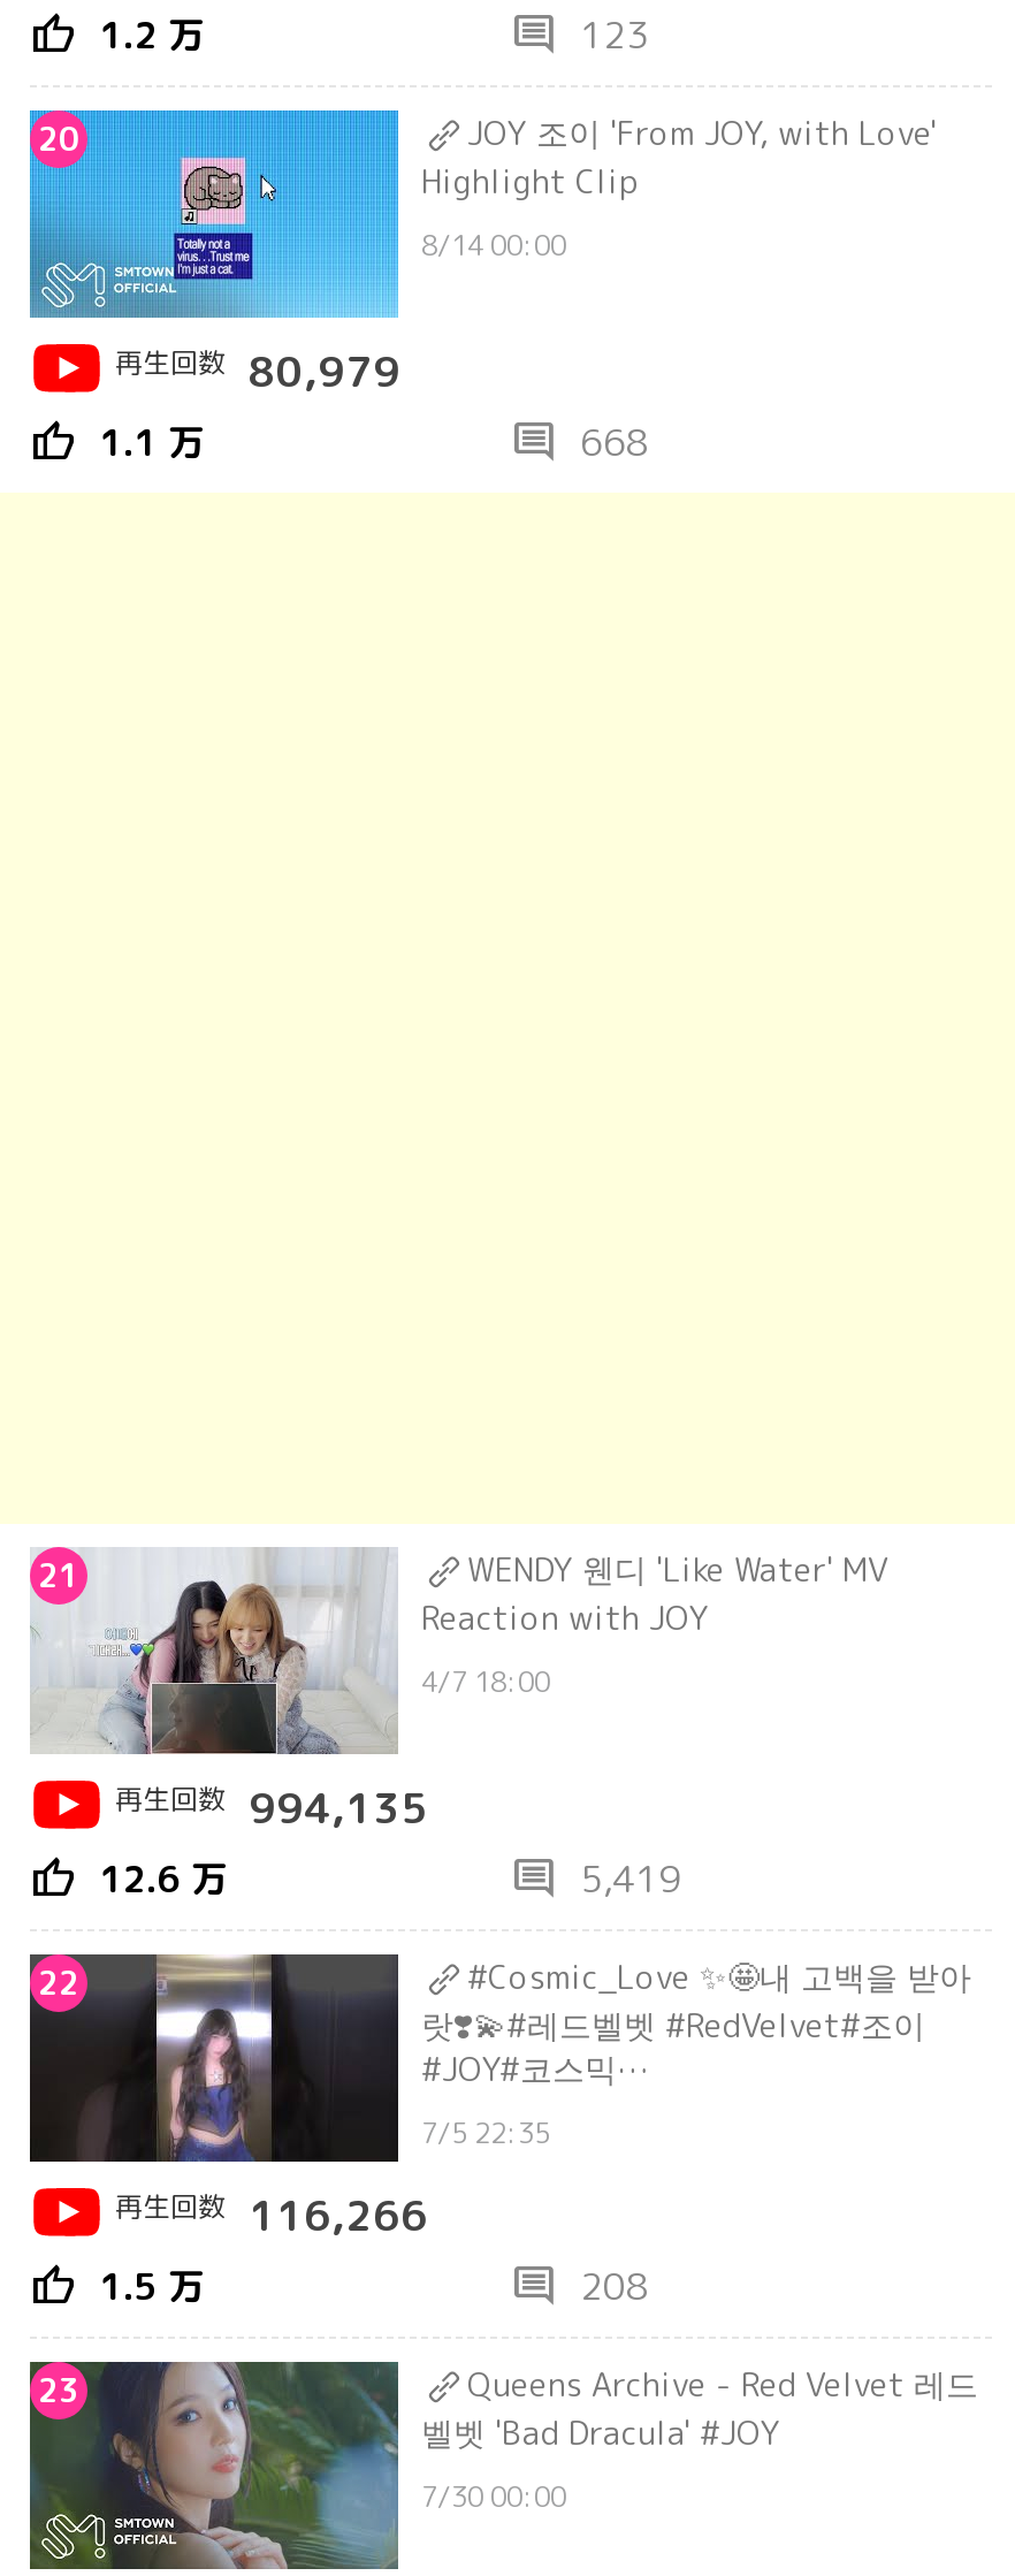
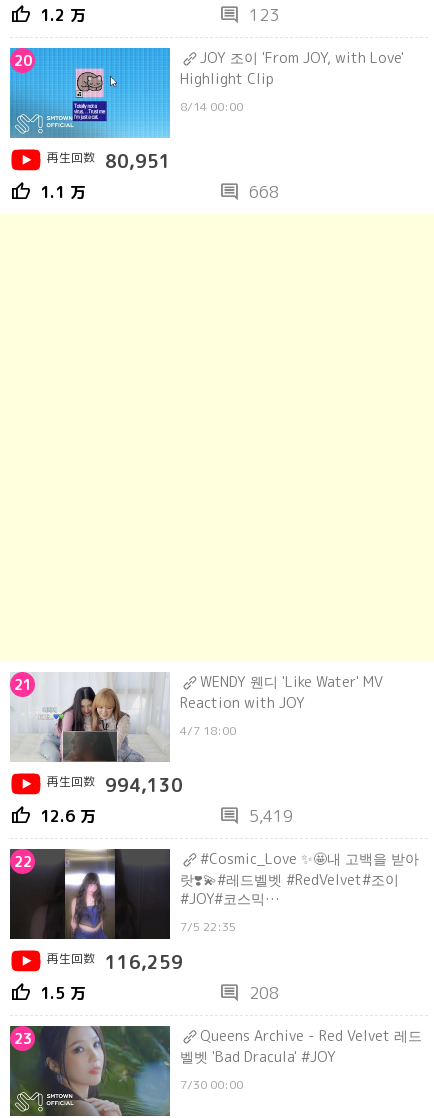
[115,344,400,401] 再生回数 80,979 -> [47,149,171,174] 再生回数 80,951
[115,1780,428,1838] 再生回数 994,135 -> [47,773,183,798] 再生回数 994,130
[115,2188,428,2245] 再生回数 116,266 -> [47,950,183,975] 再生回数 116,259

